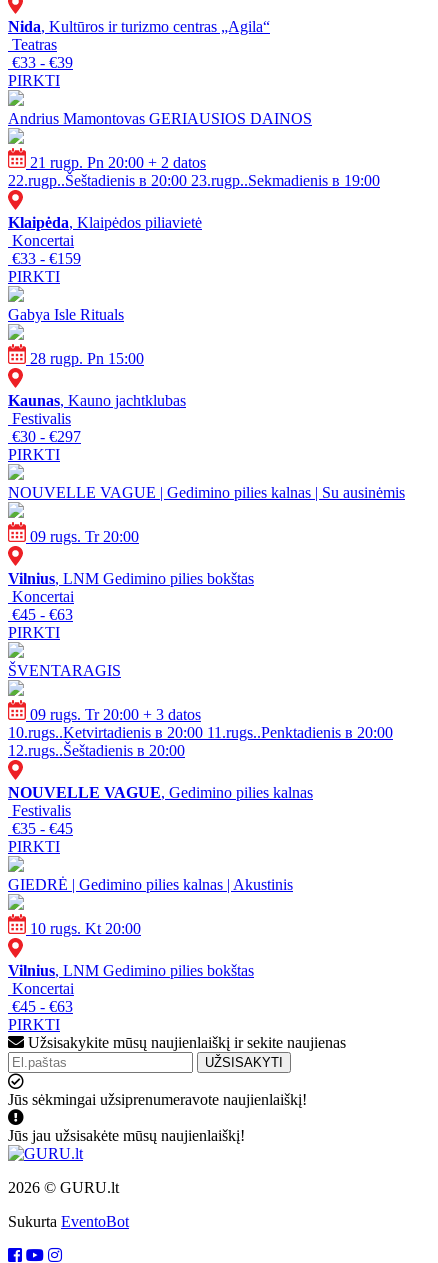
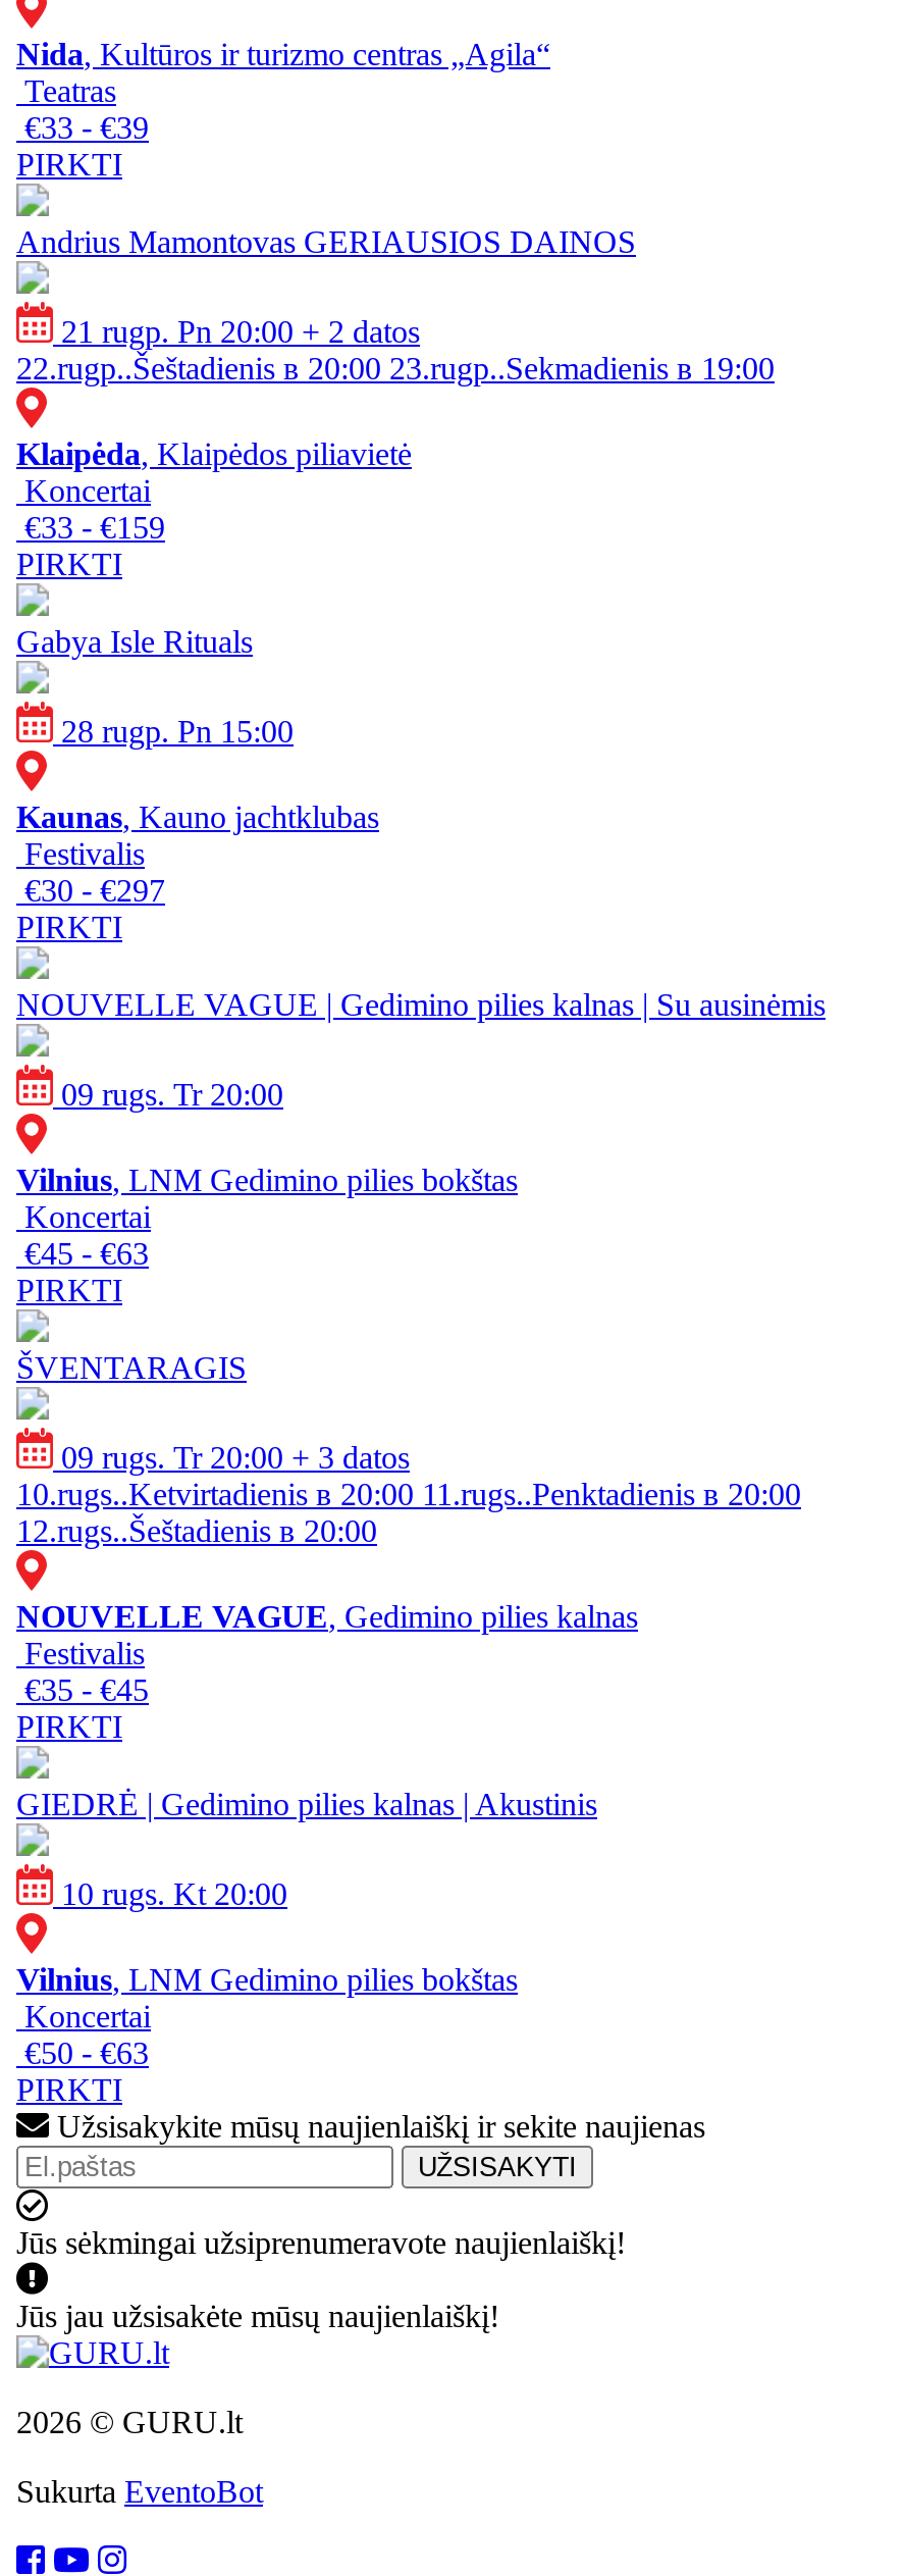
[8,998,73,1015] €45 - €63 -> [16,2035,149,2069] €50 - €63

